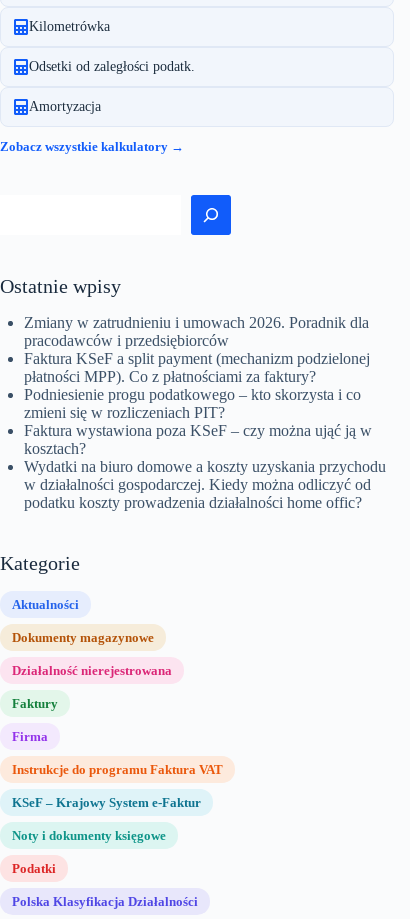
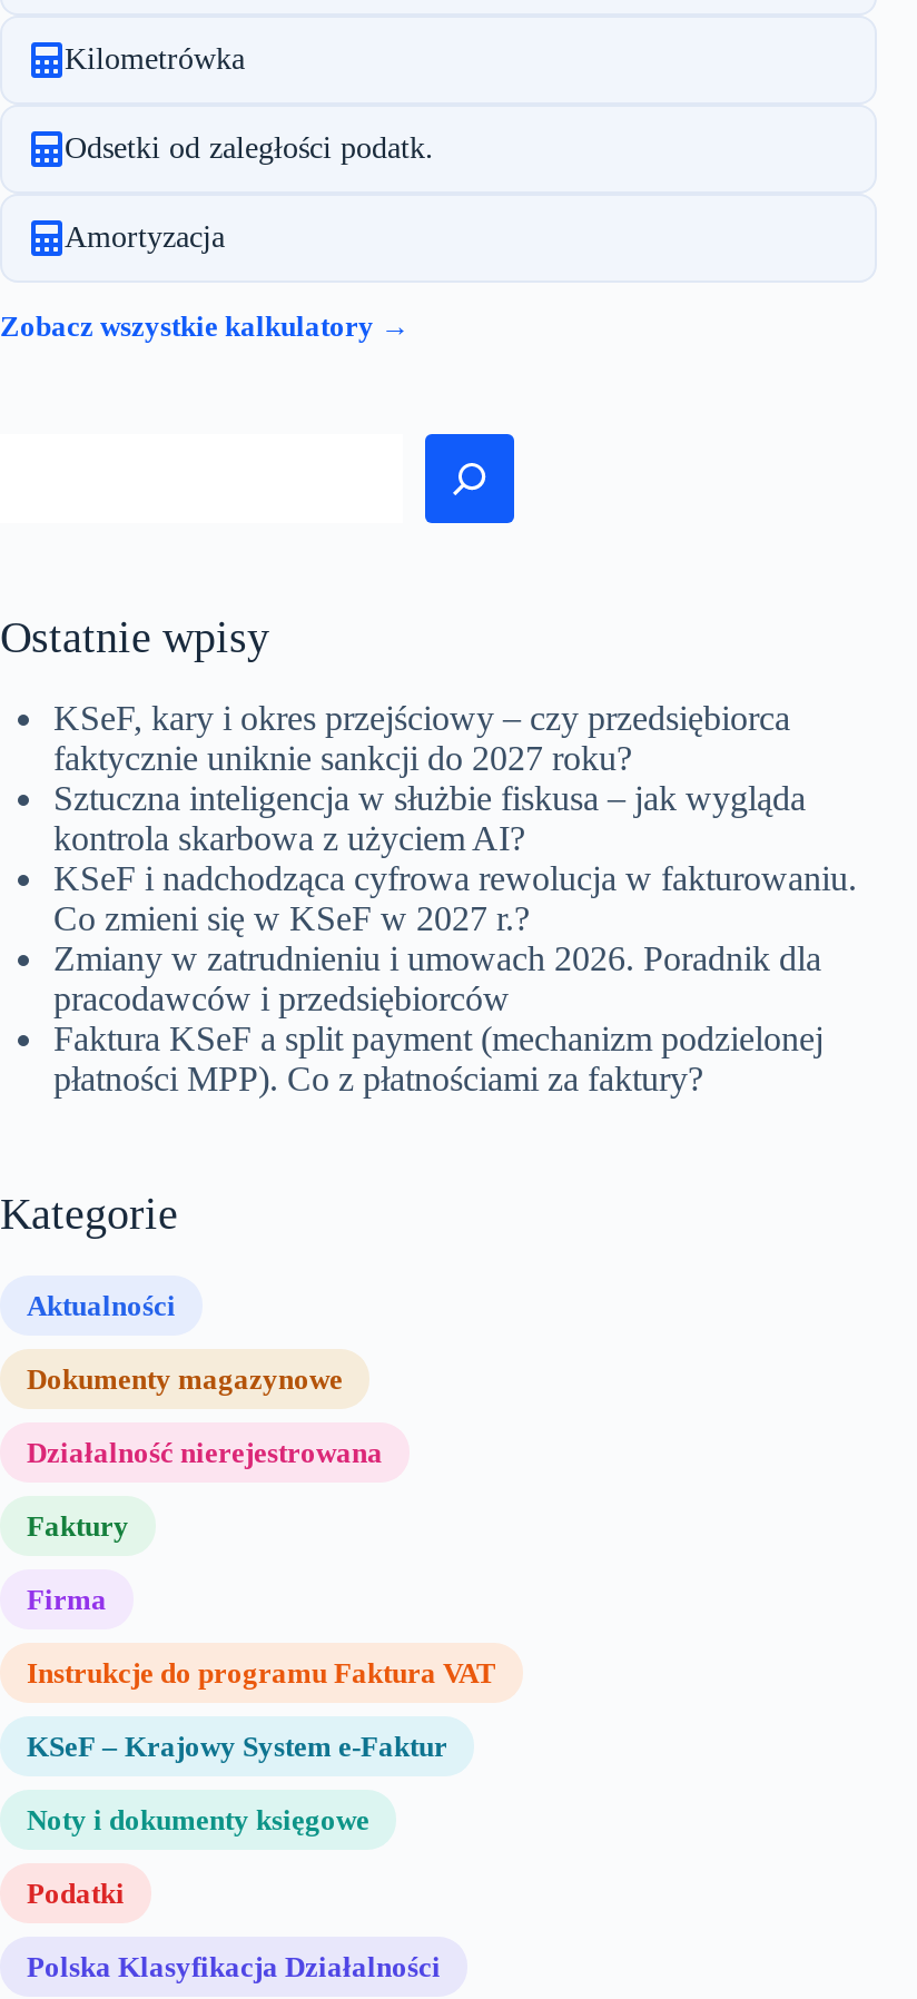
none -> [53,699,857,937] KSeF, kary i okres przejściowy – czy przedsiębiorca | faktycznie uniknie sankcji do 2027 roku? | Sztuczna inteligencja w służbie fiskusa – jak wygląda | kontrola skarbowa z użyciem AI? | KSeF i nadchodząca cyfrowa rewolucja w fakturowaniu. | Co zmieni się w KSeF w 2027 r.?
moved [24,314,370,385] -> [53,939,824,1097]: Zmiany w zatrudnieniu i umowach 2026. Poradnik dla | pracodawców i przedsiębiorców | Faktura KSeF a split payment (mechanizm podzielonej | płatności MPP). Co z płatnościami za faktury?
[24,386,386,511] Podniesienie progu podatkowego – kto skorzysta i co | zmieni się w rozliczeniach PIT? | Faktura wystawiona poza KSeF – czy można ująć ją w | kosztach? | Wydatki na biuro domowe a koszty uzyskania przychodu | w działalności gospodarczej. Kiedy można odliczyć od | podatku koszty prowadzenia działalności home offic? -> none

